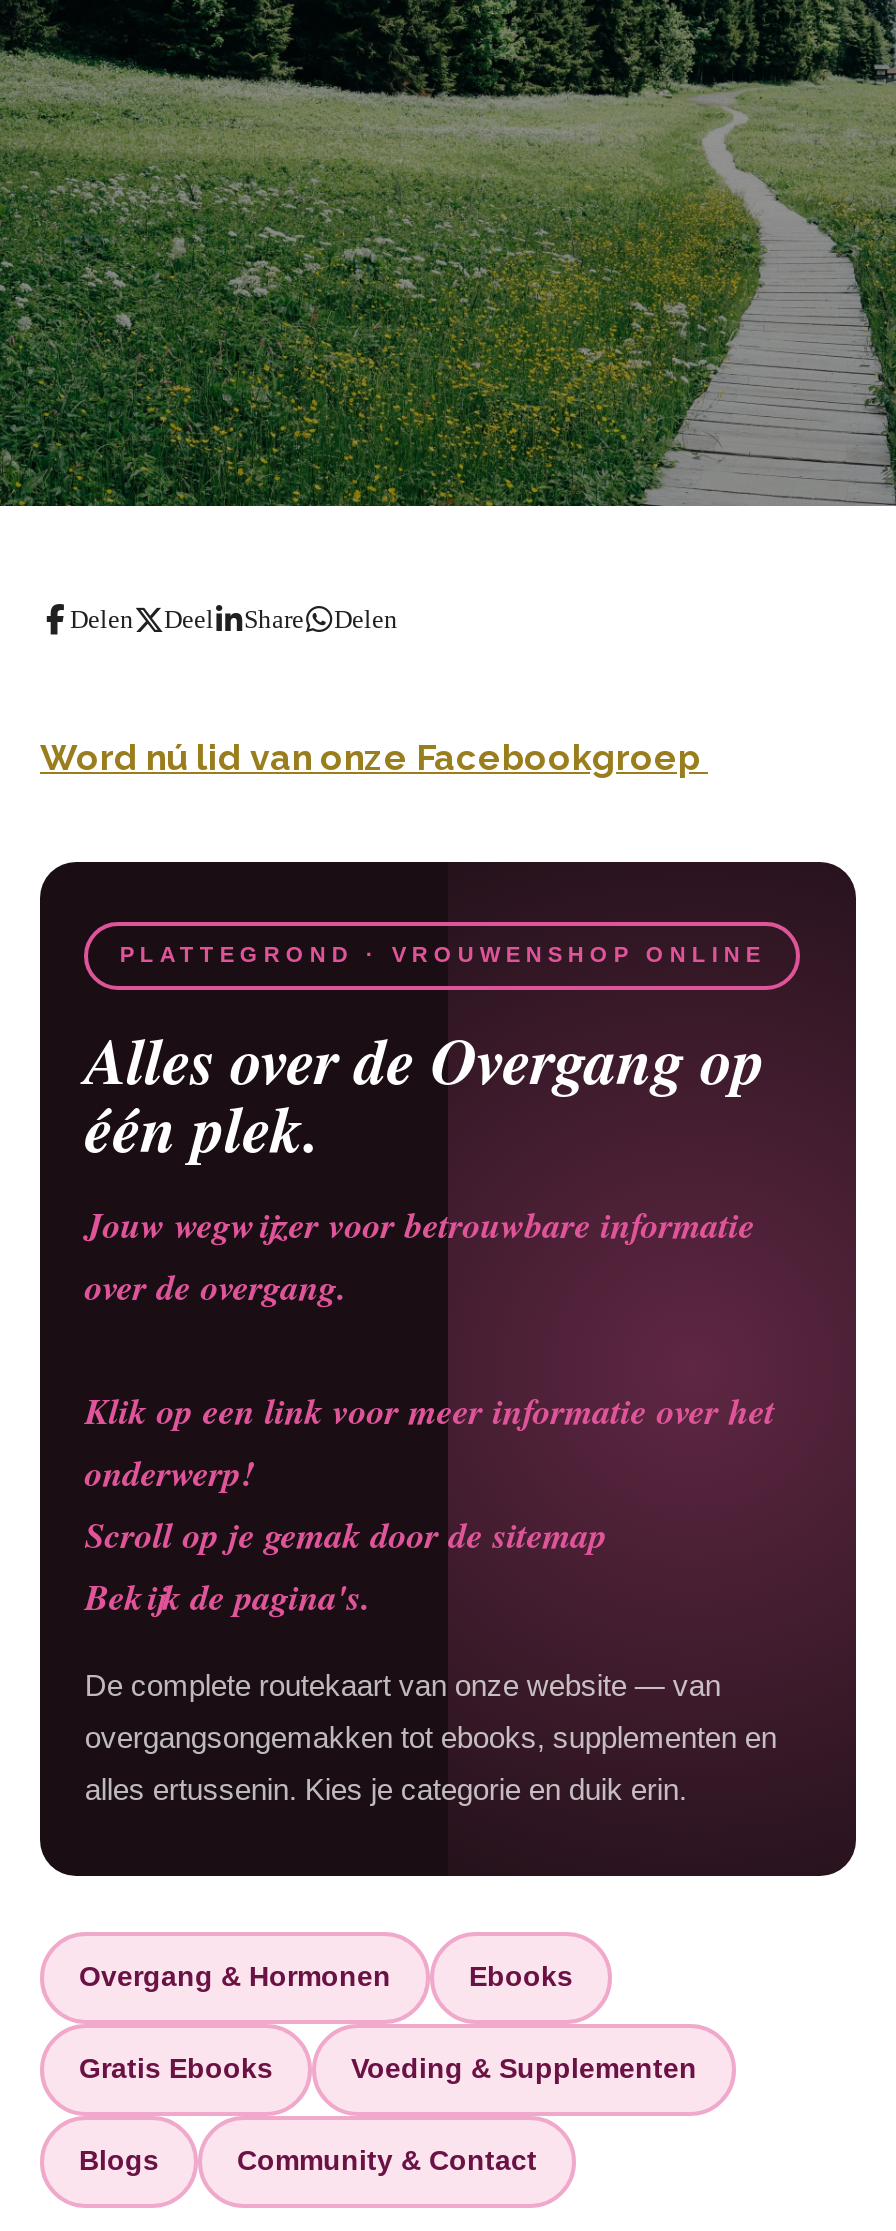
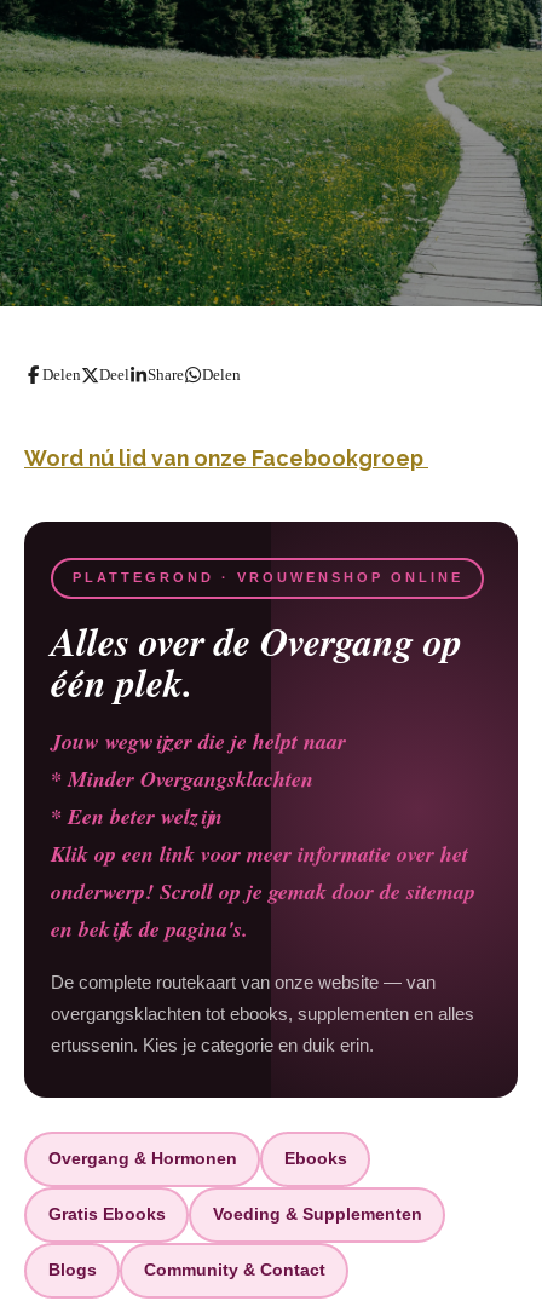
[85,1200,755,1312] Jouw wegwijzer voor betrouwbare informatie | over de overgang. -> [51,726,346,831] Jouw wegwijzer die je helpt naar | * Minder Overgangsklachten | * Een beter welzijn
[85,1448,607,1622] onderwerp! | Scroll op je gemak door de sitemap | Bekijk de pagina's. -> [51,876,476,944] onderwerp! Scroll op je gemak door de sitemap | en bekijk de pagina's.
[85,1720,777,1754] overgangsongemakken tot ebooks, supplementen en -> [51,1003,475,1024] overgangsklachten tot ebooks, supplementen en alles
[85,1772,687,1806] alles ertussenin. Kies je categorie en duik erin. -> [51,1035,374,1055] ertussenin. Kies je categorie en duik erin.

